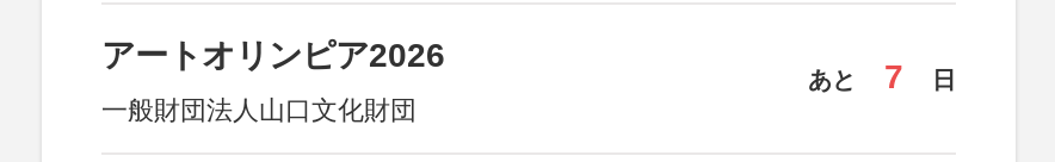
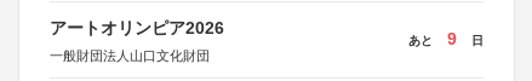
[808,57,956,95] あと 7 日 -> [408,29,484,48] あと 9 日

